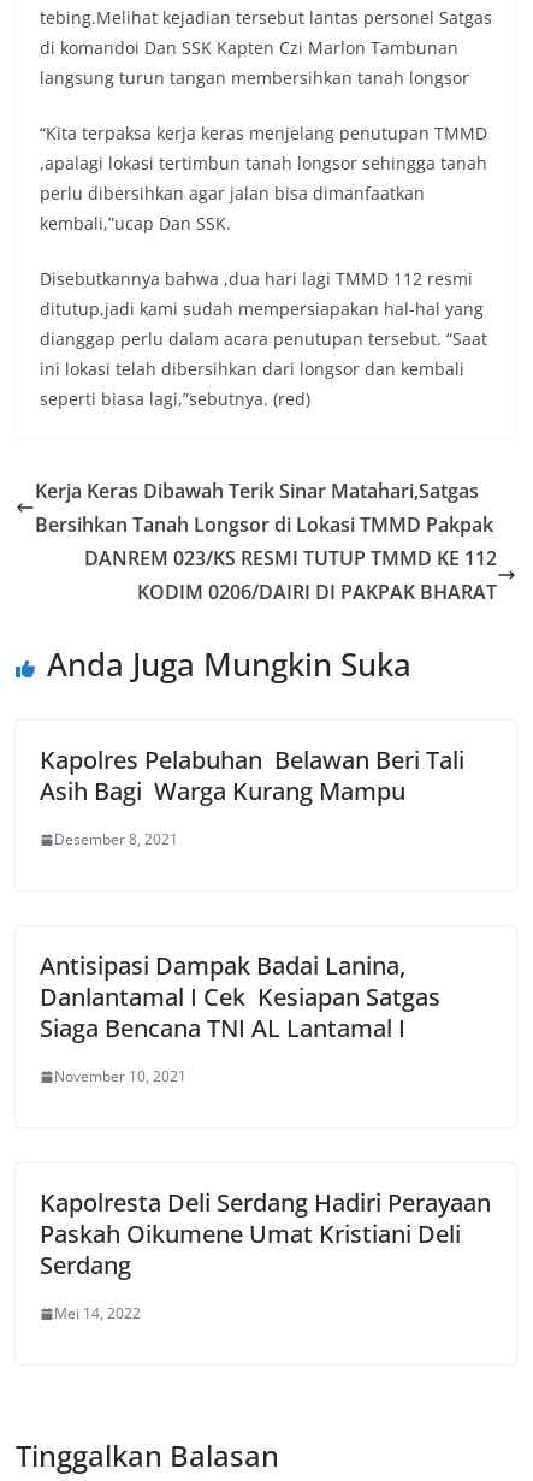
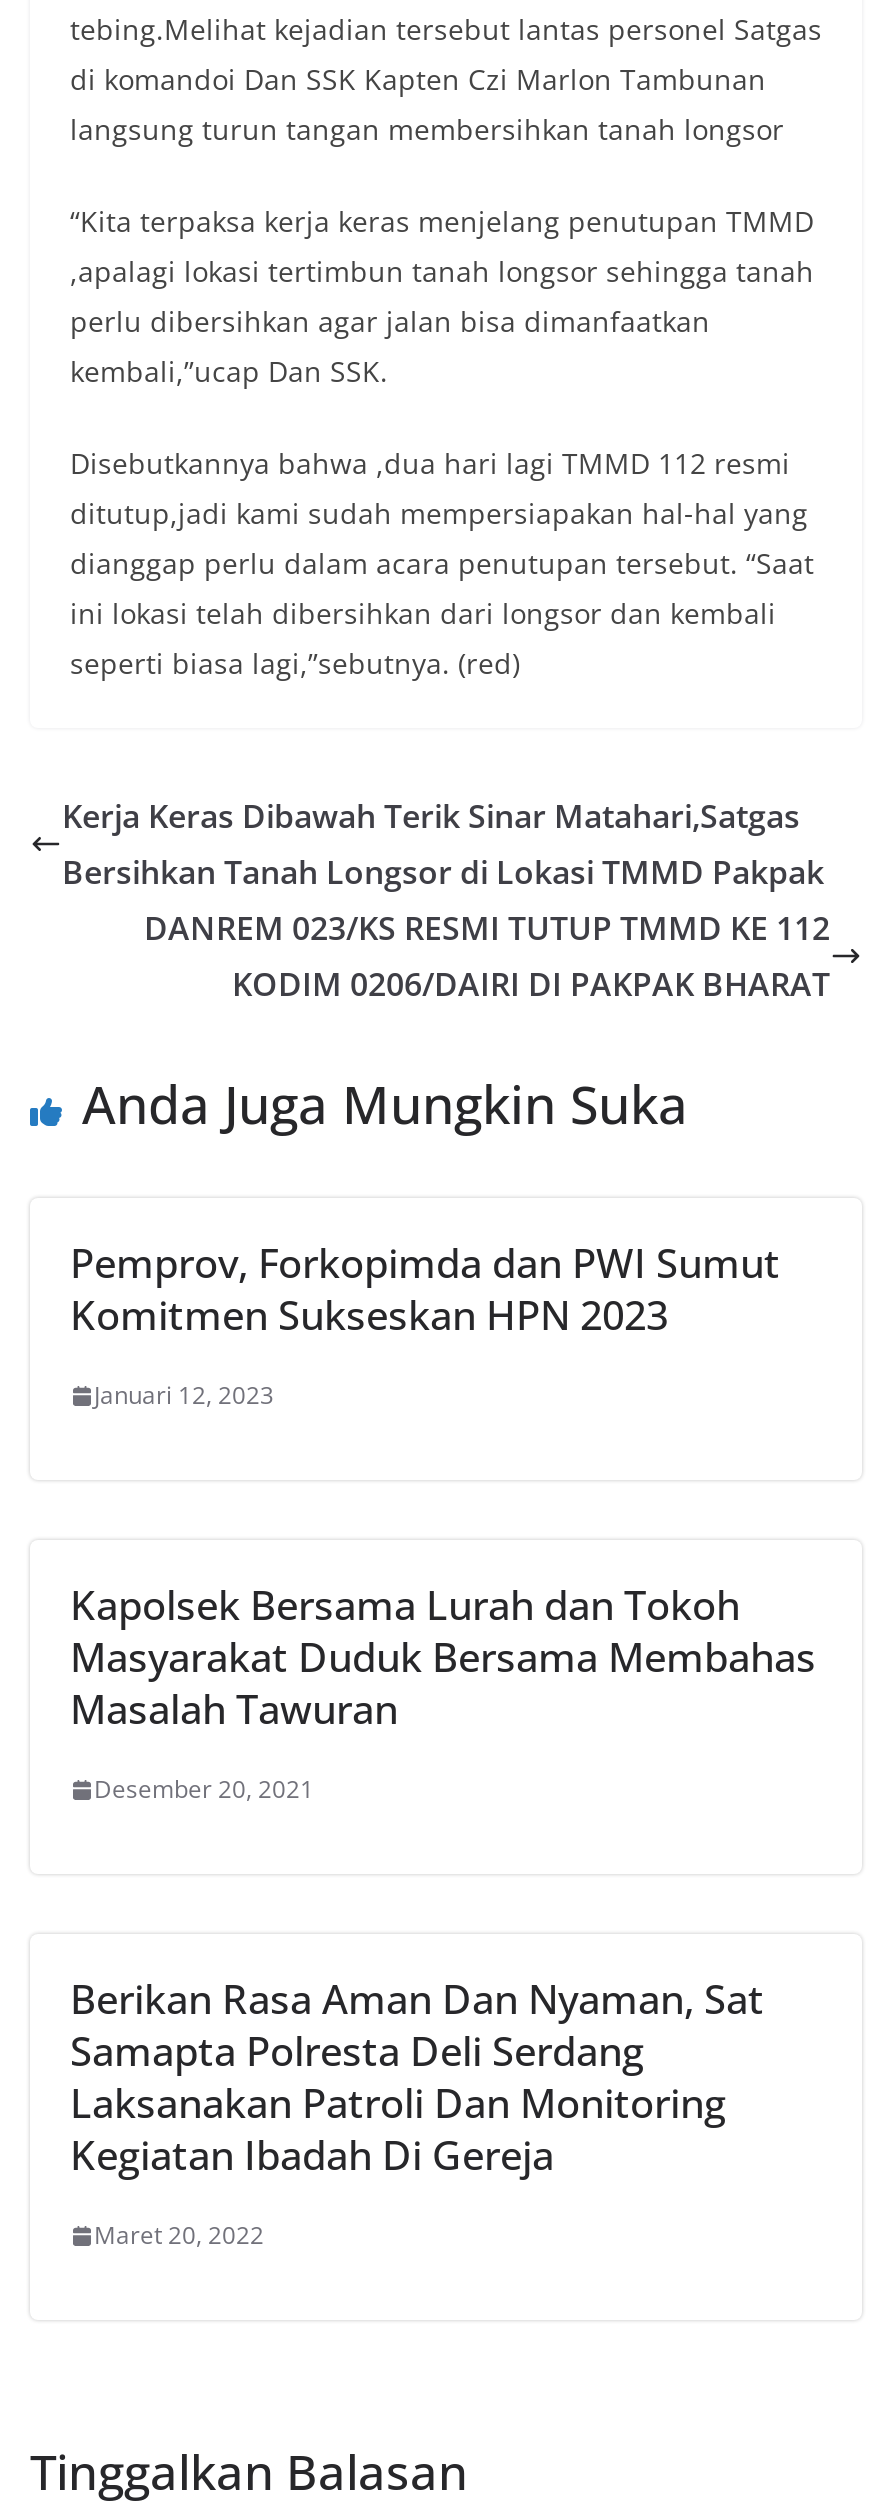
[40,744,464,807] Kapolres Pelabuhan Belawan Beri Tali | Asih Bagi Warga Kurang Mampu -> [70,1236,780,1342] Pemprov, Forkopimda dan PWI Sumut | Komitmen Sukseskan HPN 2023
[54,829,178,849] Desember 8, 2021 -> [94,1378,274,1412] Januari 12, 2023
[40,949,440,1044] Antisipasi Dampak Badai Lanina, | Danlantamal I Cek Kesiapan Satgas | Siaga Bencana TNI AL Lantamal I -> [70,1578,816,1736] Kapolsek Bersama Lurah dan Tokoh | Masyarakat Duduk Bersama Membahas | Masalah Tawuran
[54,1066,186,1086] November 10, 2021 -> [94,1772,314,1806] Desember 20, 2021
[40,1186,491,1281] Kapolresta Deli Serdang Hadiri Perayaan | Paskah Oikumene Umat Kristiani Deli | Serdang -> [70,1972,764,2182] Berikan Rasa Aman Dan Nyaman, Sat | Samapta Polresta Deli Serdang | Laksanakan Patroli Dan Monitoring | Kegiatan Ibadah Di Gereja
[54,1303,141,1323] Mei 14, 2022 -> [94,2218,264,2252] Maret 20, 2022

